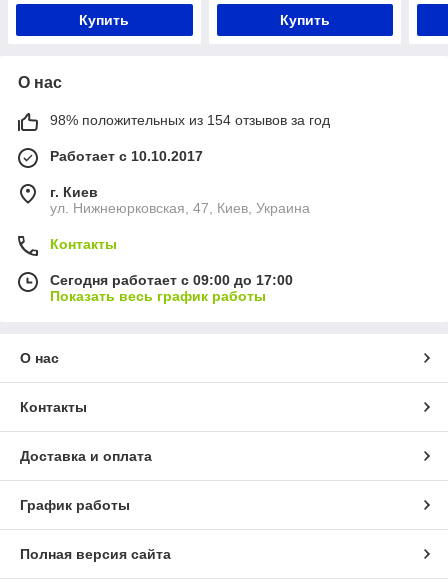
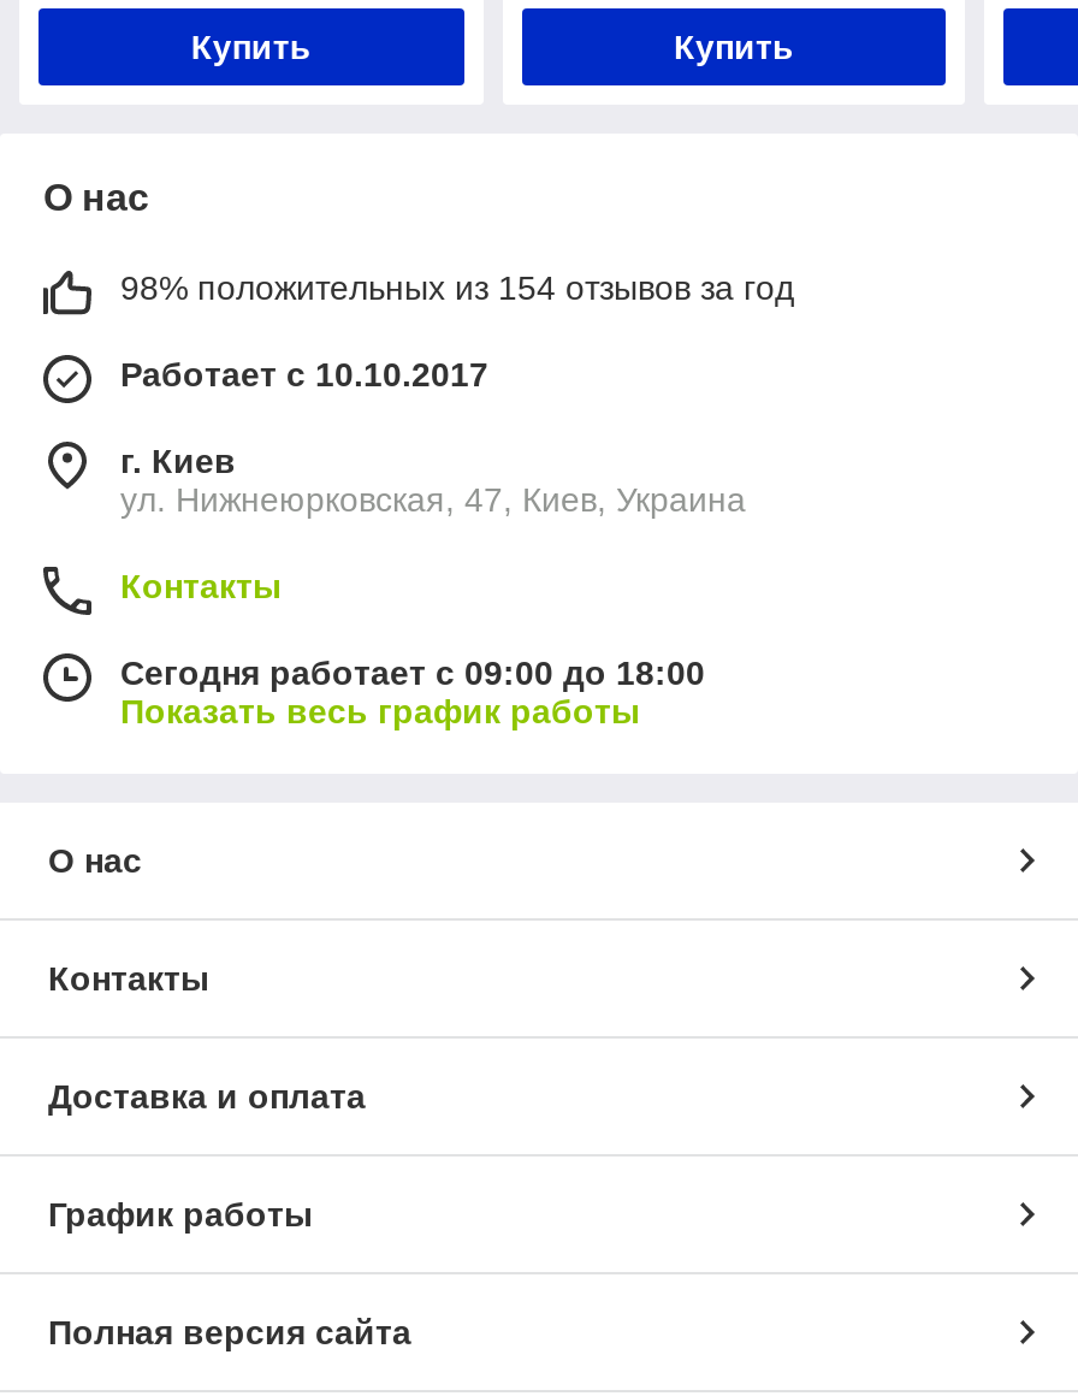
[50,272,293,288] Сегодня работает с 09:00 до 17:00 -> [120,653,705,692] Сегодня работает с 09:00 до 18:00

